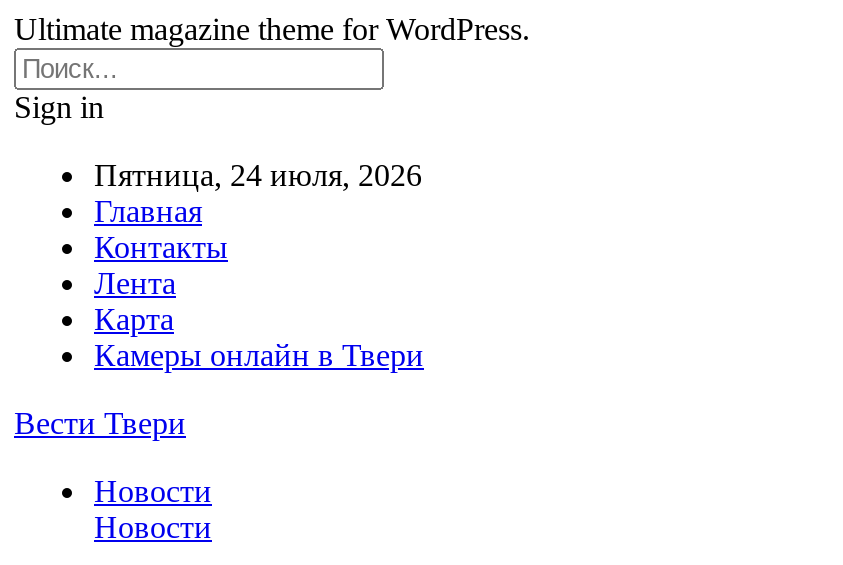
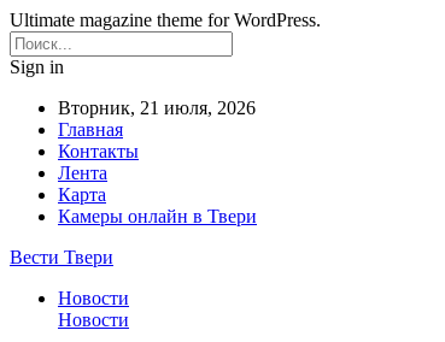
[94,158,422,192] Пятница, 24 июля, 2026 -> [58,98,256,118] Вторник, 21 июля, 2026

